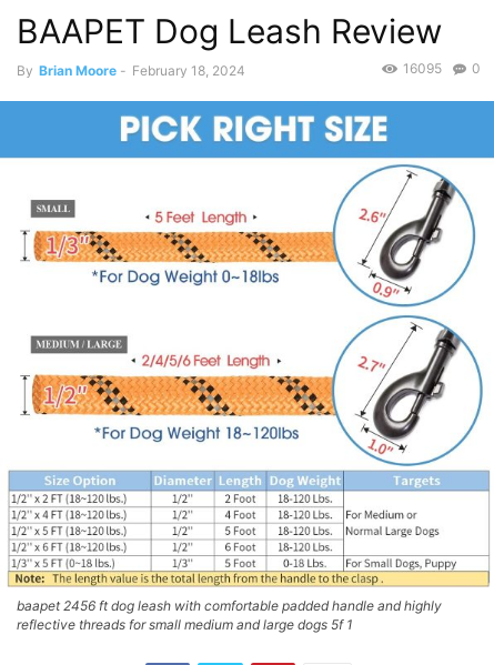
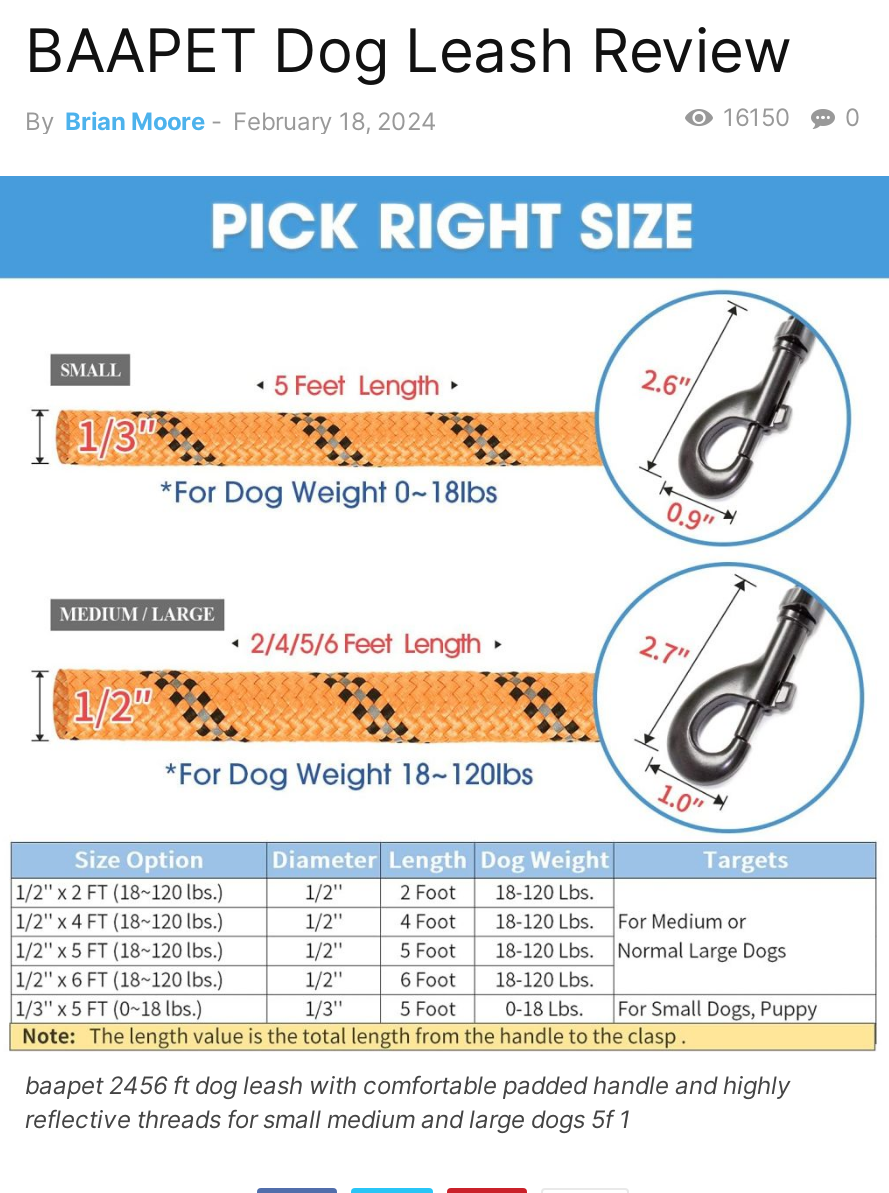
[403,60,481,77] 16095 0 -> [723,102,861,132] 16150 0

